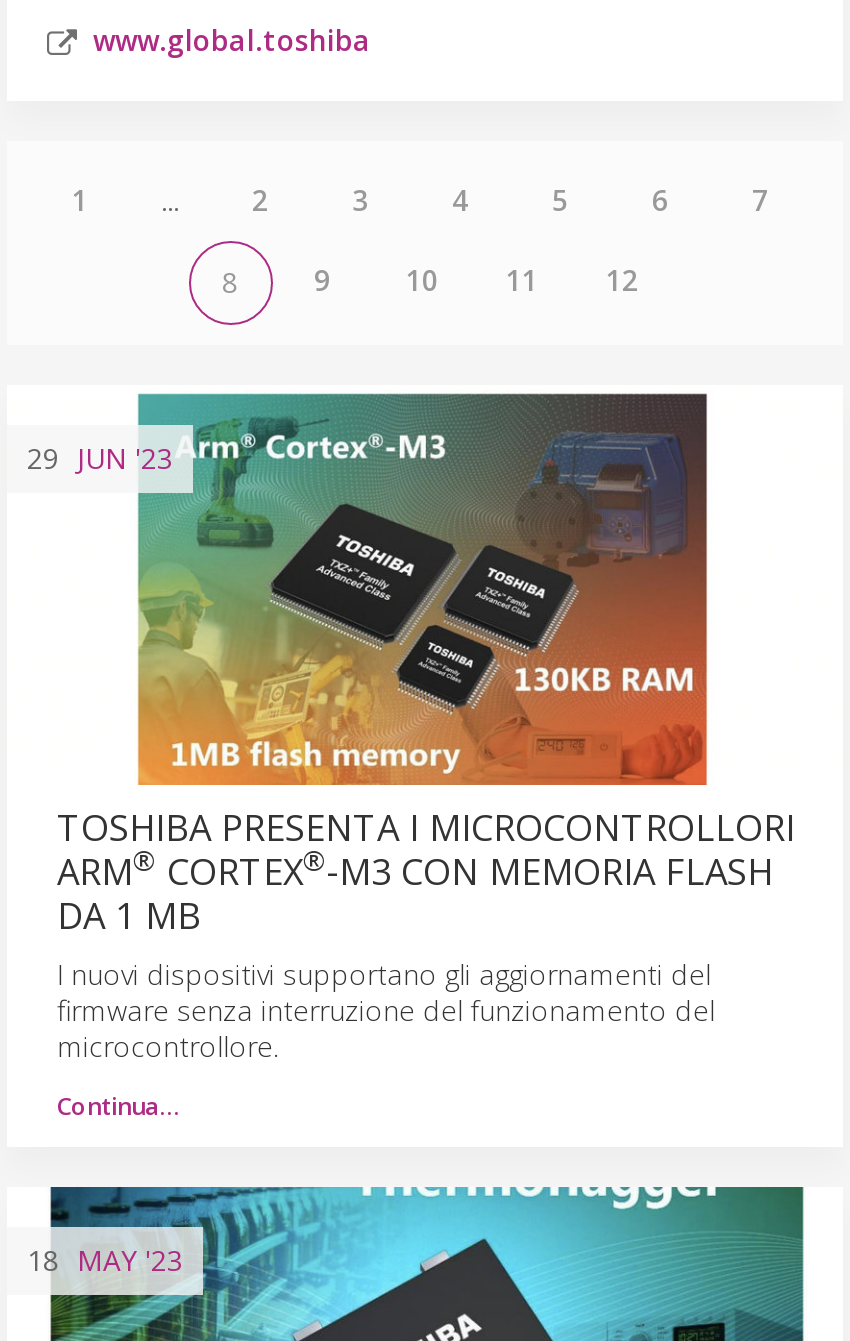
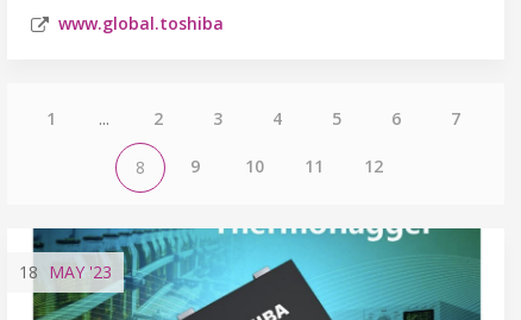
[27,391,709,787] [image] | 29 JUN '23 -> none
[57,803,795,1123] TOSHIBA PRESENTA I MICROCONTROLLORI | ARM® CORTEX®-M3 CON MEMORIA FLASH | DA 1 MB | I nuovi dispositivi supportano gli aggiornamenti del | firmware senza interruzione del funzionamento del | microcontrollore. | Continua… -> none

